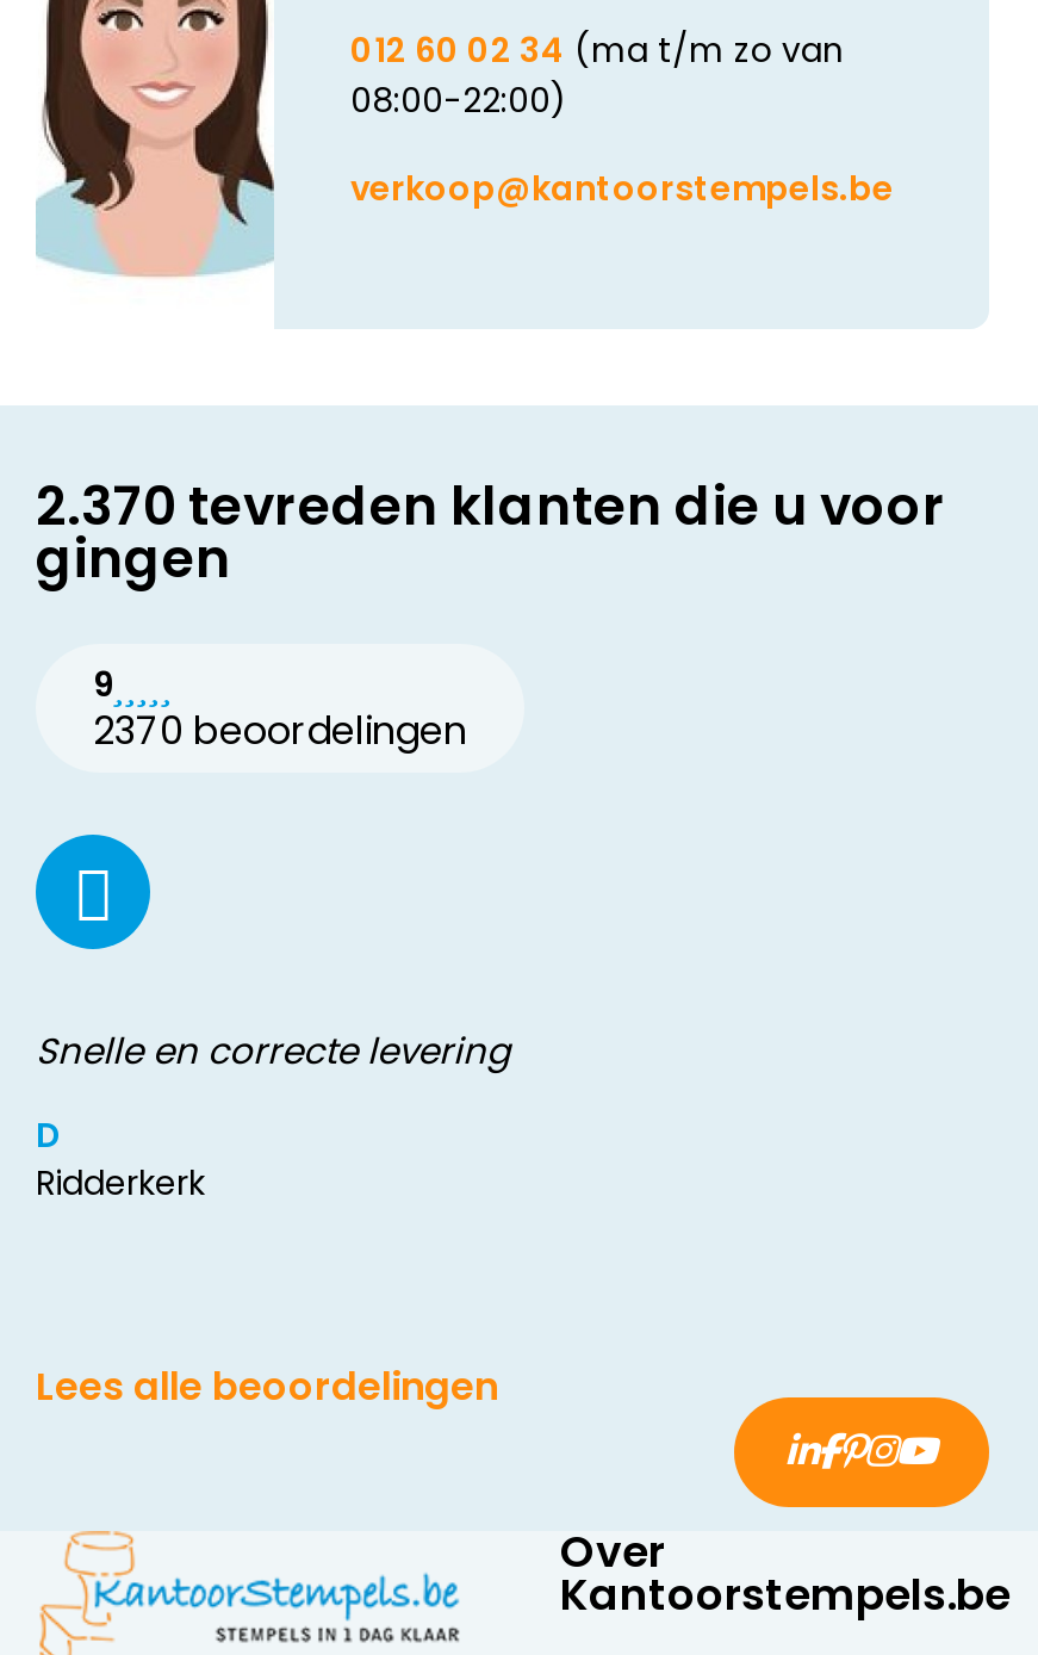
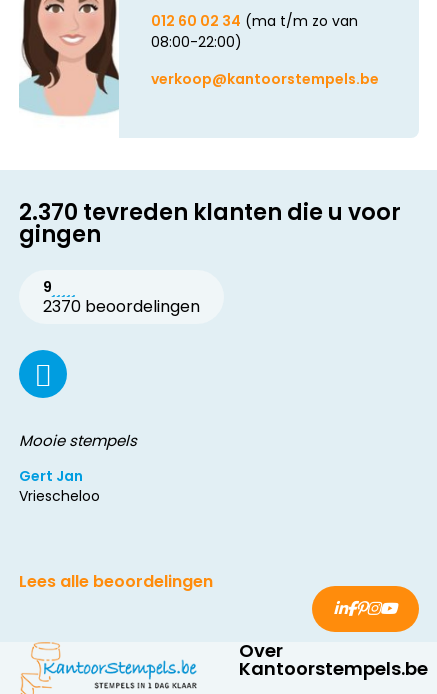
[36,1025,510,1075] Snelle en correcte levering -> [19,430,137,451] Mooie stempels
[36,1111,205,1206] D | Ridderkerk -> [19,466,100,506] Gert Jan | Vriescheloo

